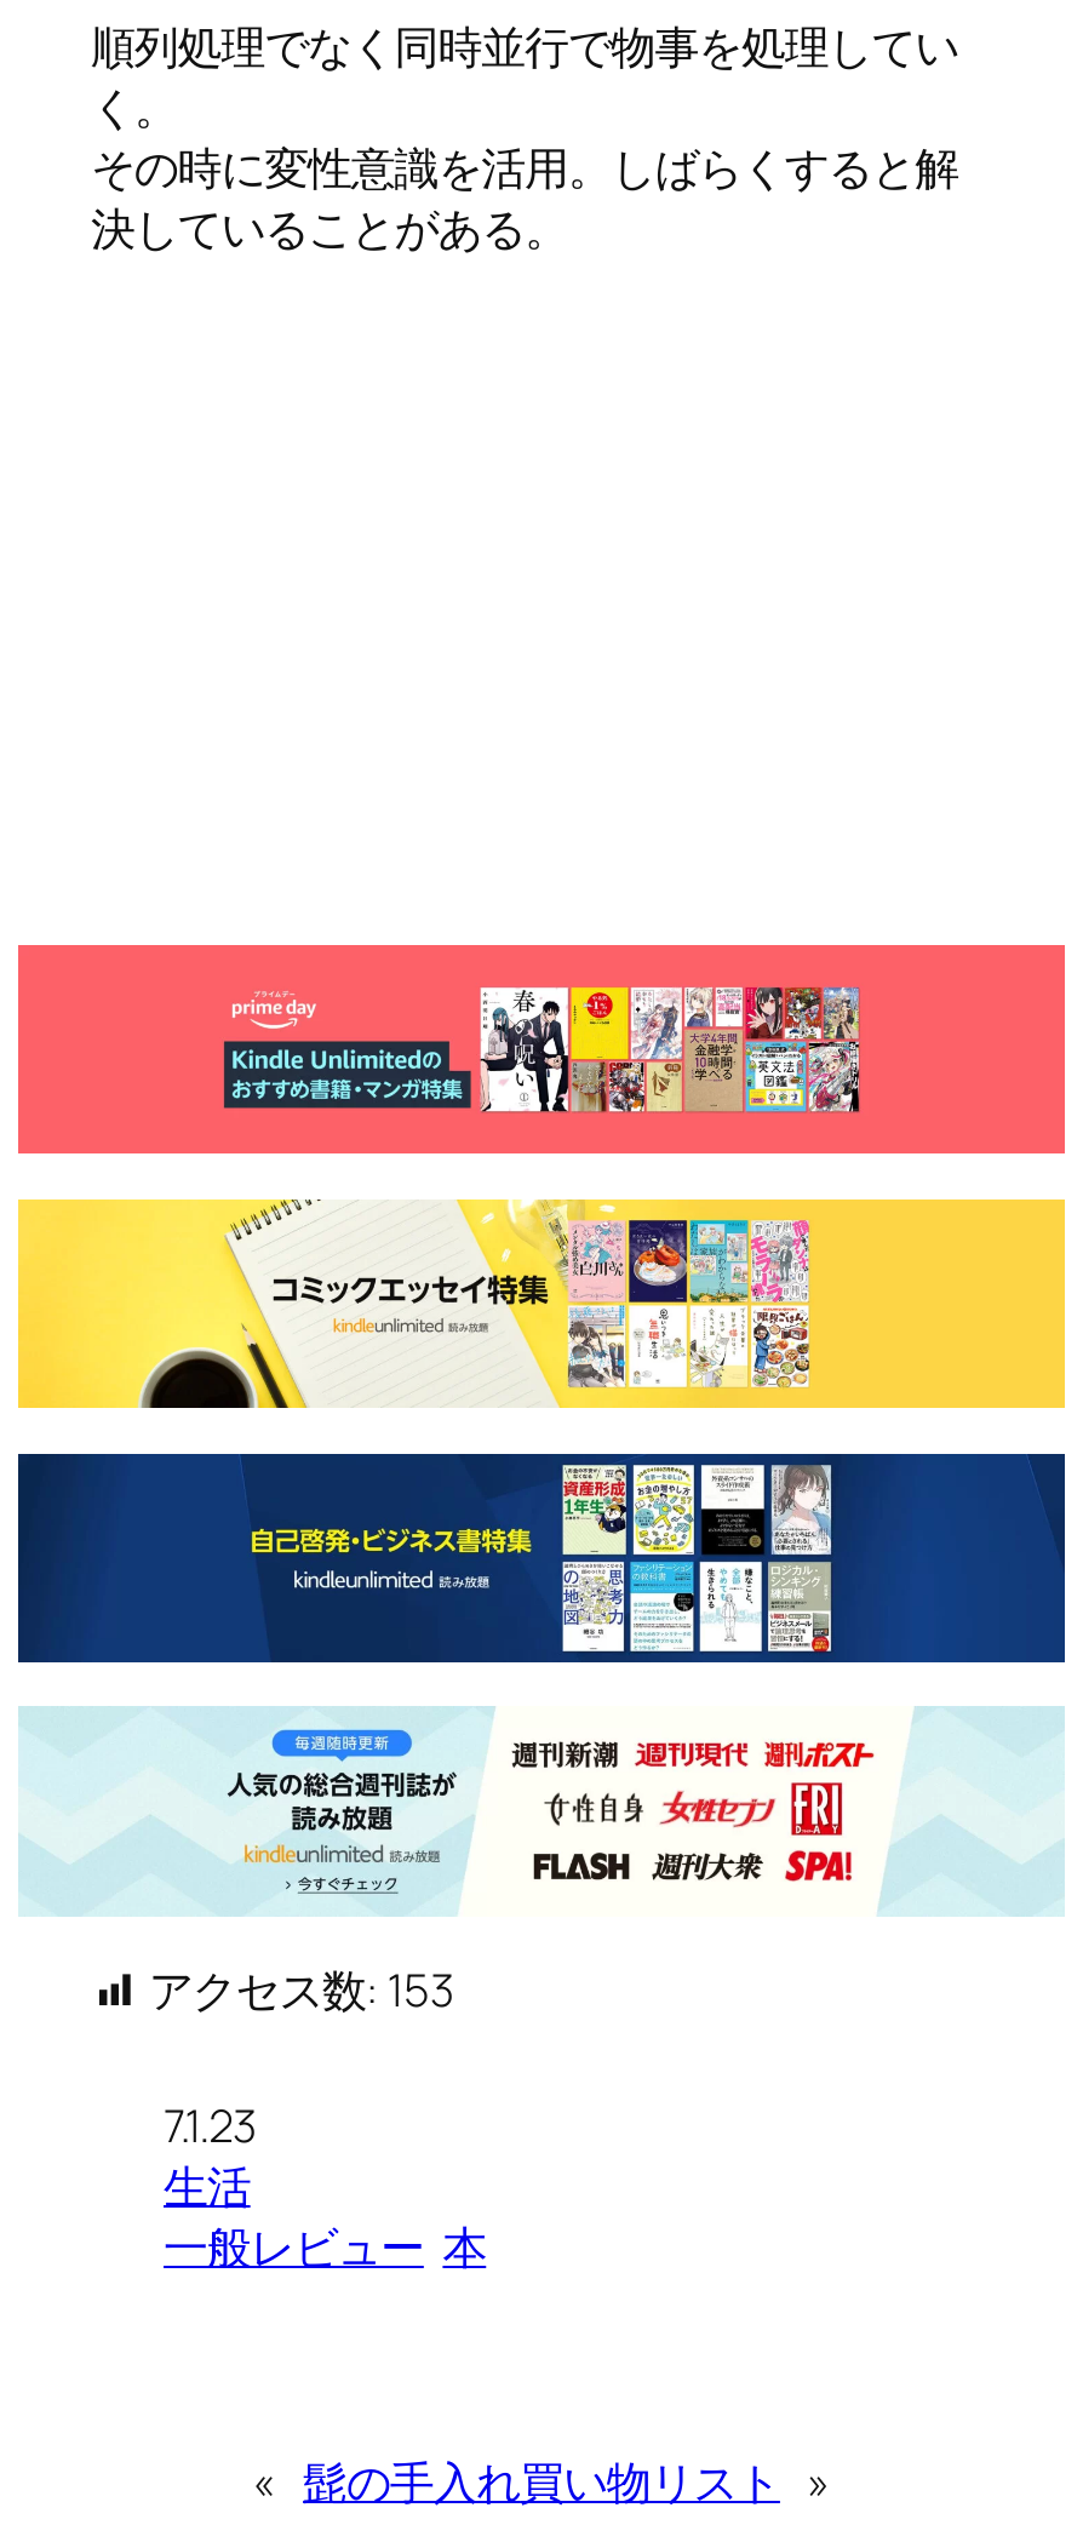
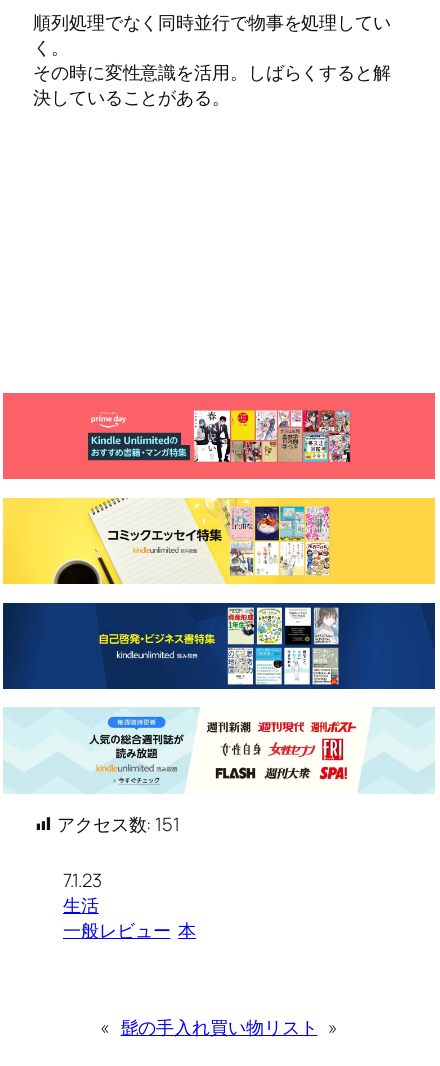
[149,1958,454,2021] アクセス数: 153 -> [57,811,180,837] アクセス数: 151

